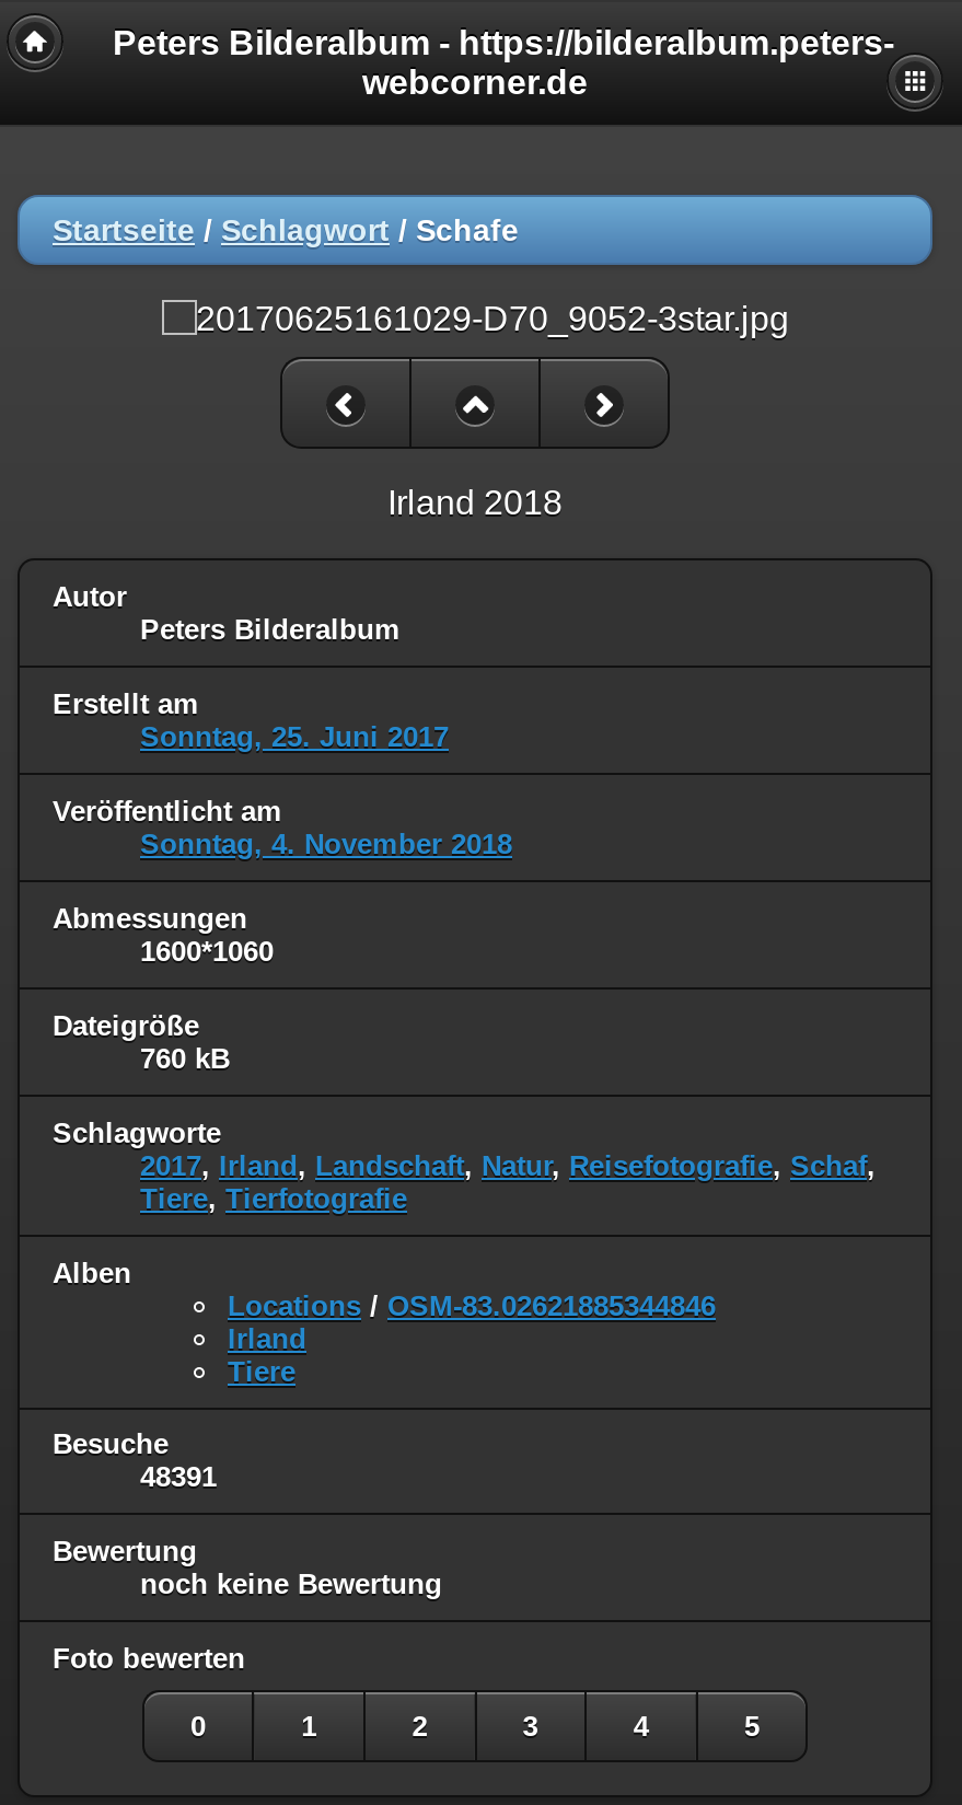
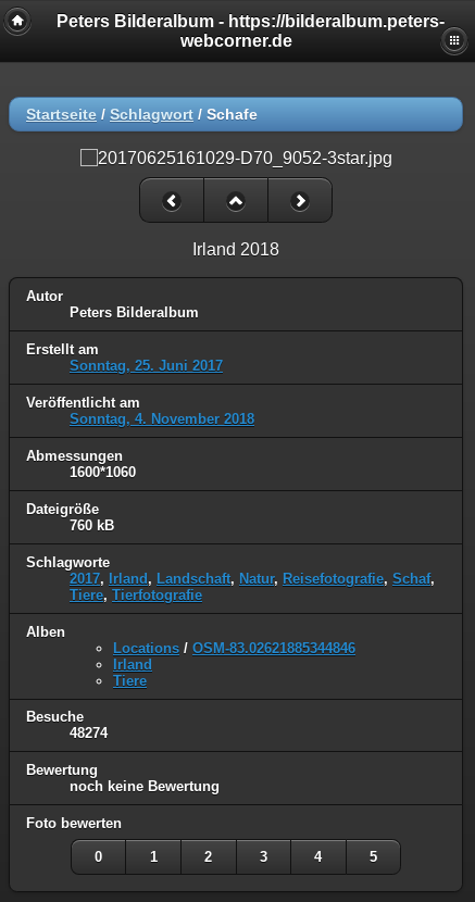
[140,1461,217,1494] 48391 -> [70,725,108,742] 48274

